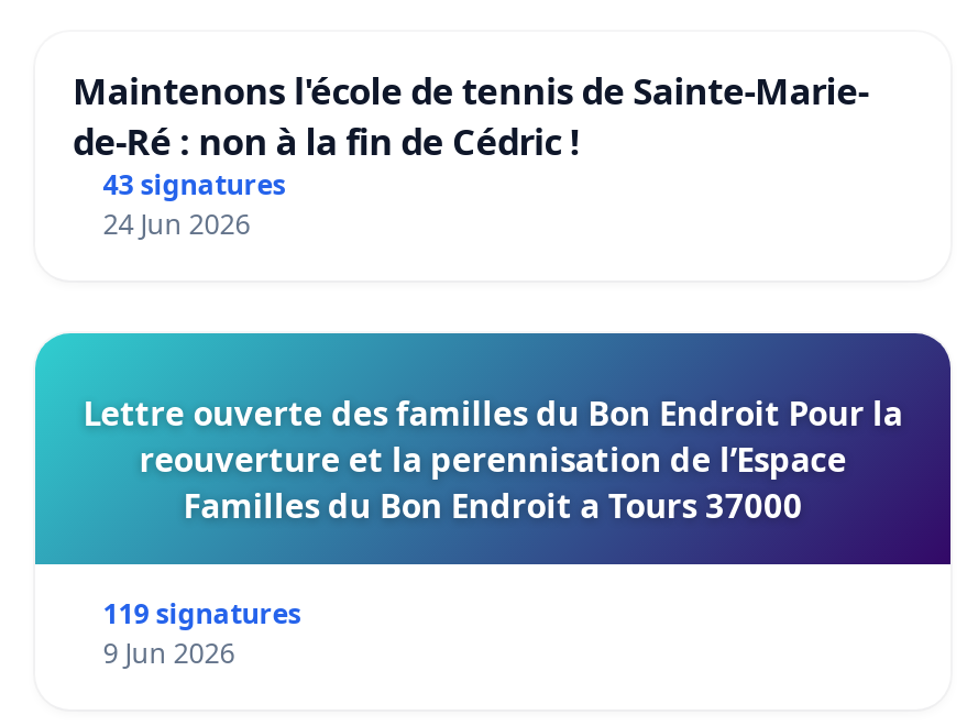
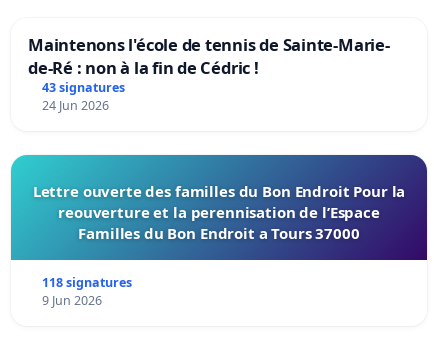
[103,596,301,633] 119 signatures -> [42,274,132,291] 118 signatures

